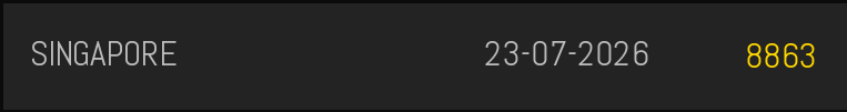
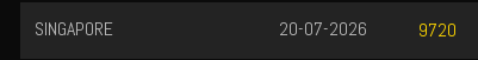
[484,33,649,77] 23-07-2026 -> [279,18,367,42] 20-07-2026
[746,34,817,79] 8863 -> [419,19,457,42] 9720

